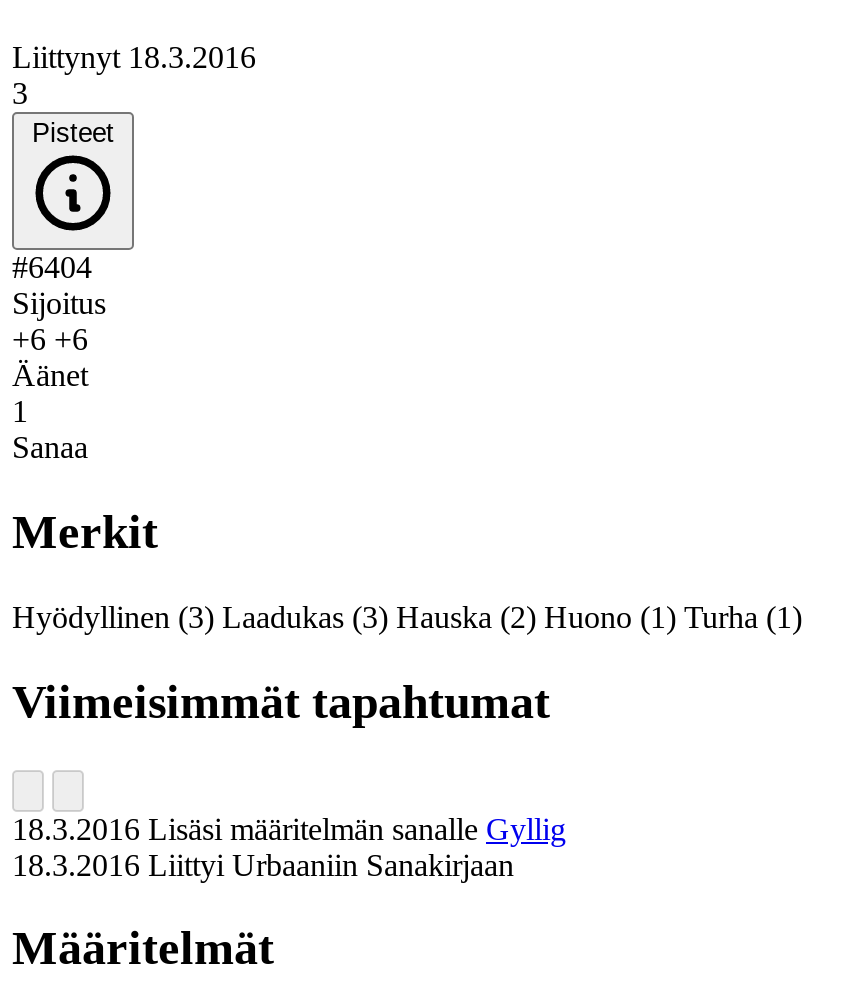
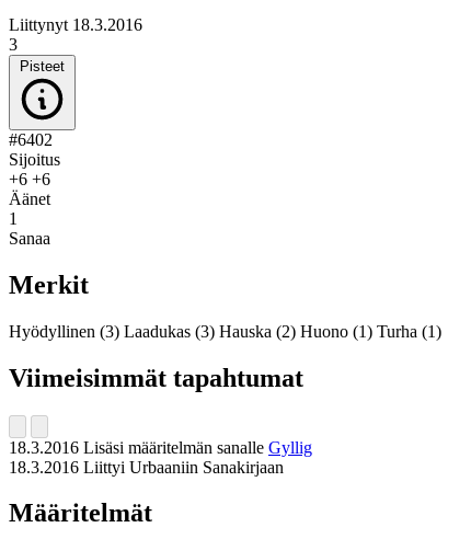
[12,250,92,284] #6404 -> [9,130,53,149] #6402

